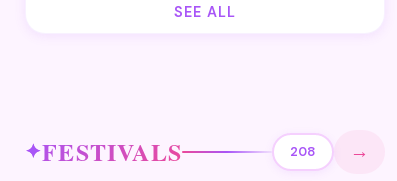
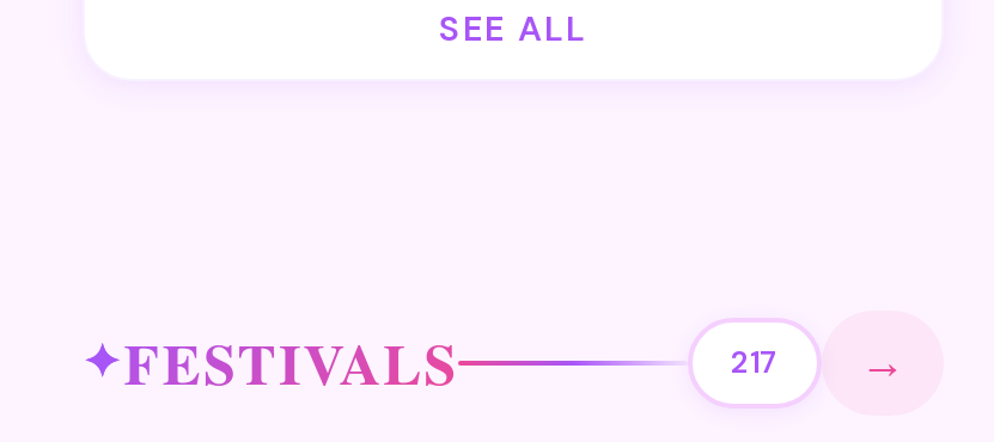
[290,143,316,160] 208 -> [731,342,779,383] 217

